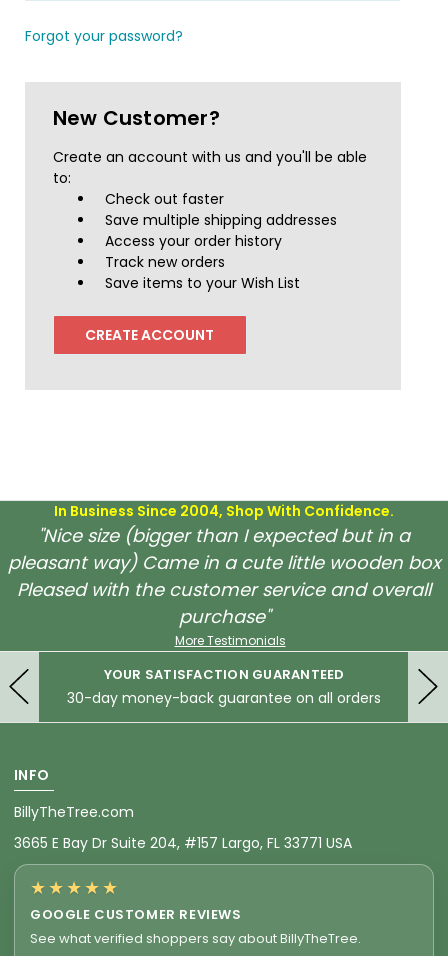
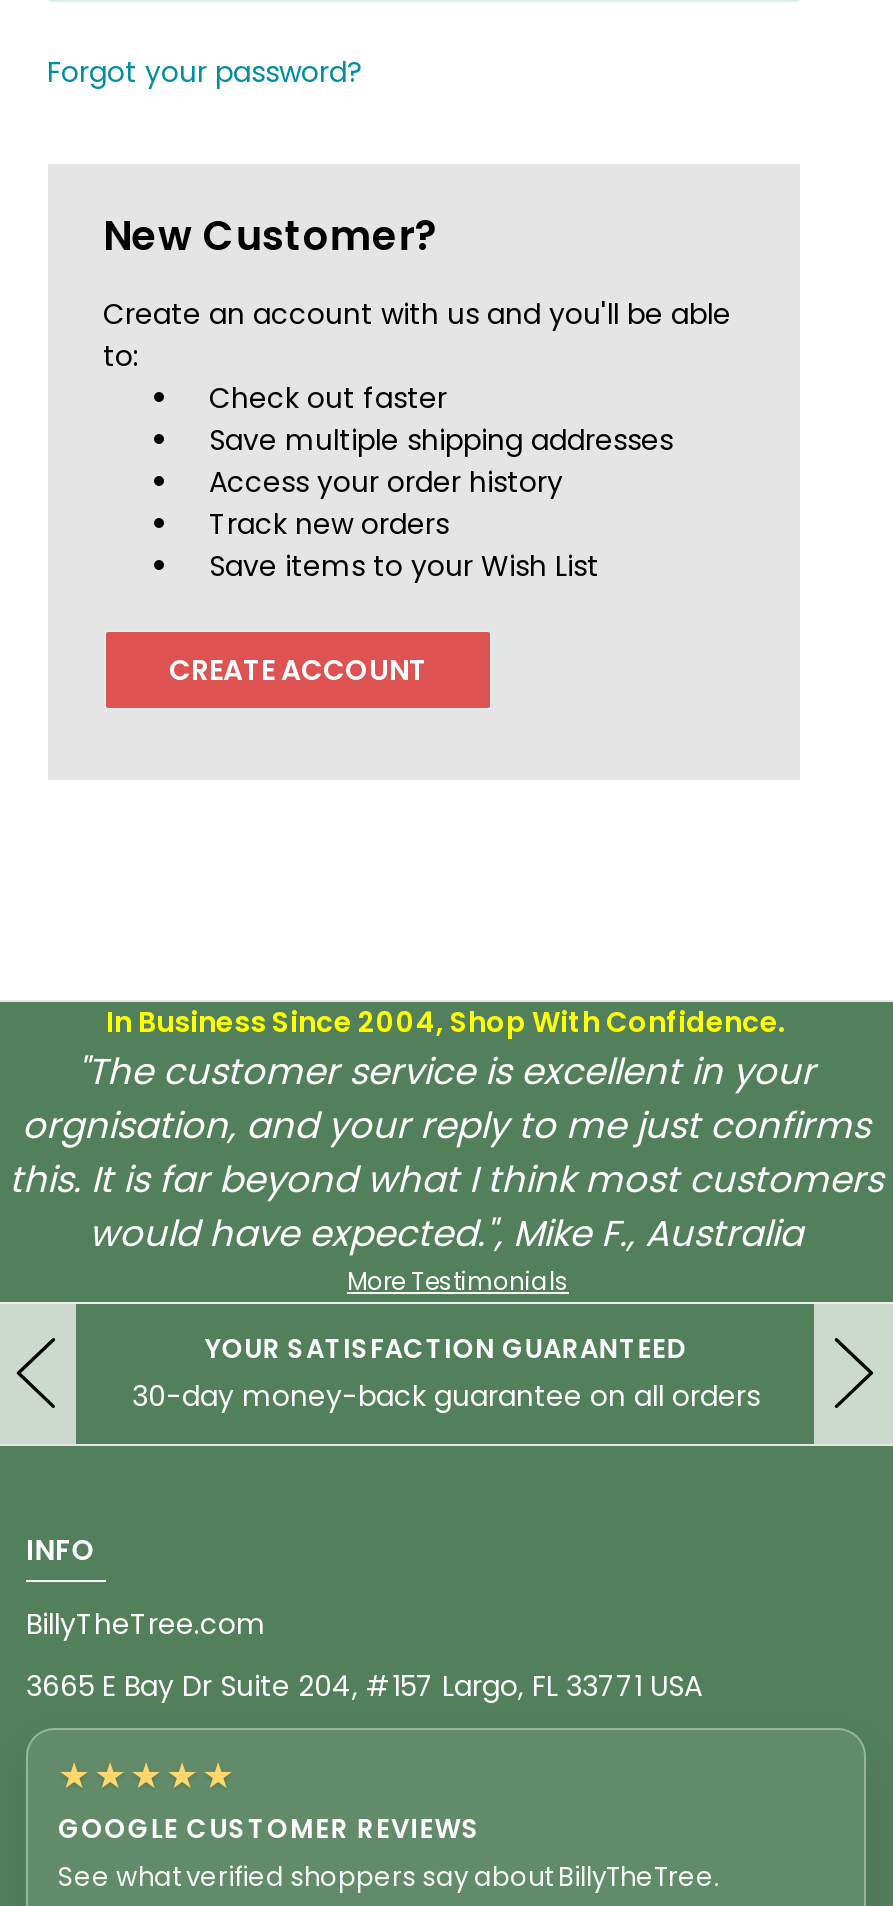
[7,523,440,629] "Nice size (bigger than I expected but in a | pleasant way) Came in a cute little wooden box | Pleased with the customer service and overall | purchase" -> [9,1046,883,1258] "The customer service is excellent in your | orgnisation, and your reply to me just confirms | this. It is far beyond what I think most customers | would have expected.", Mike F., Australia

